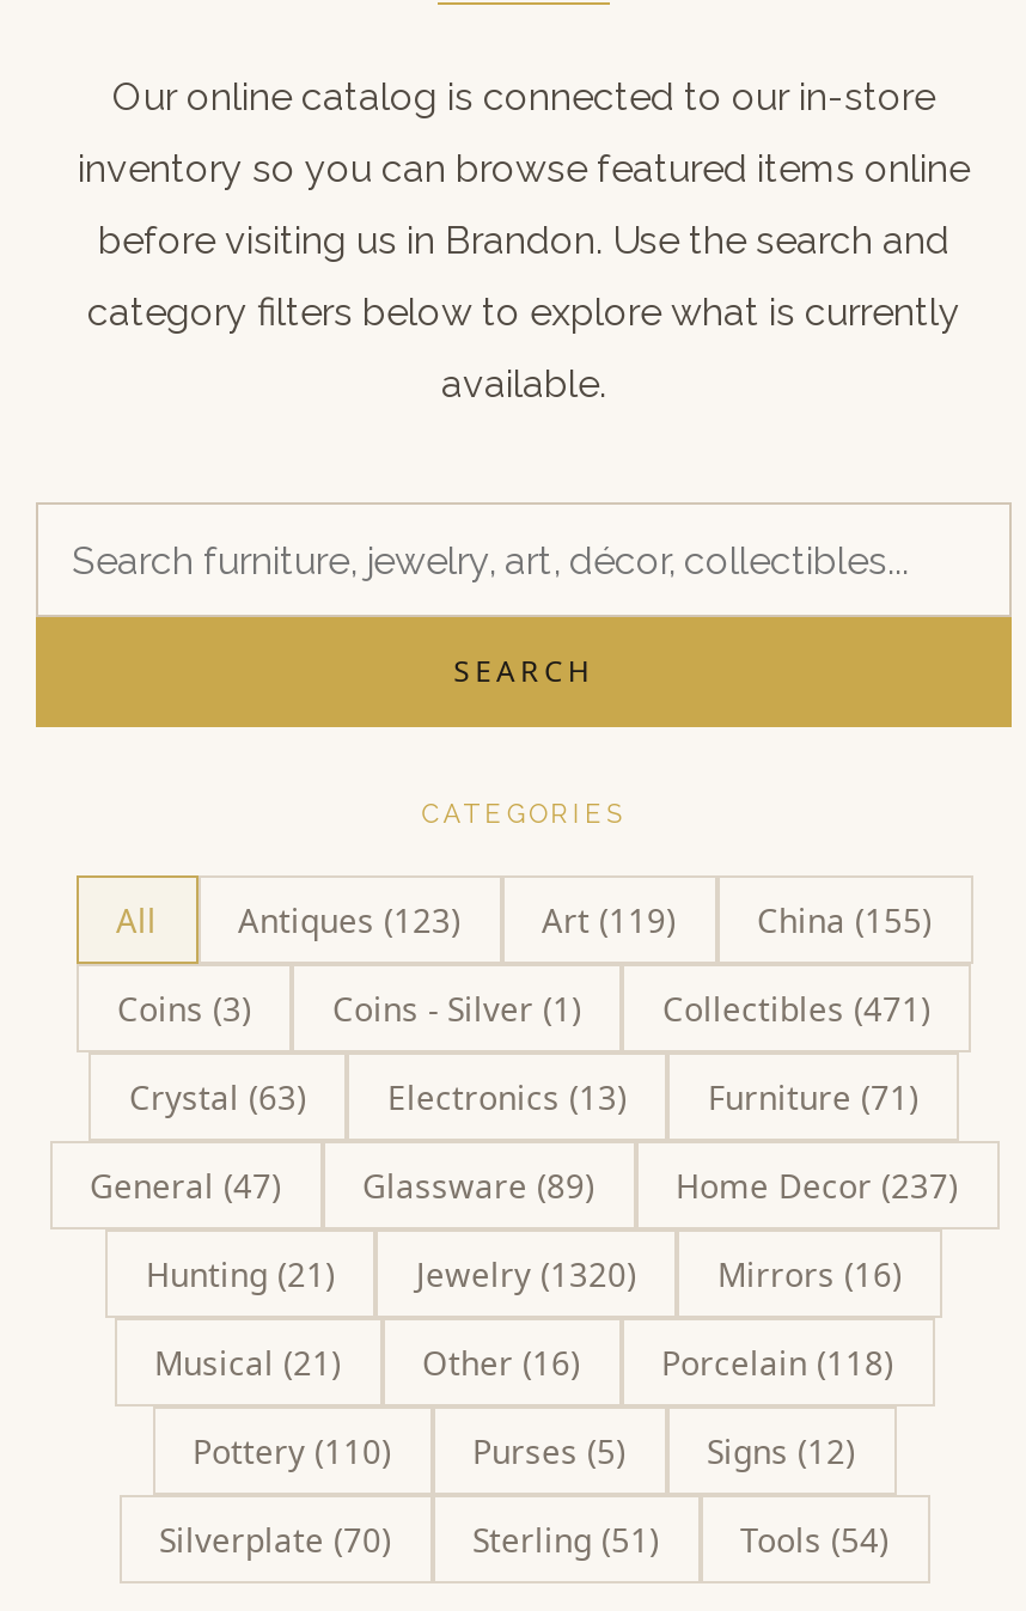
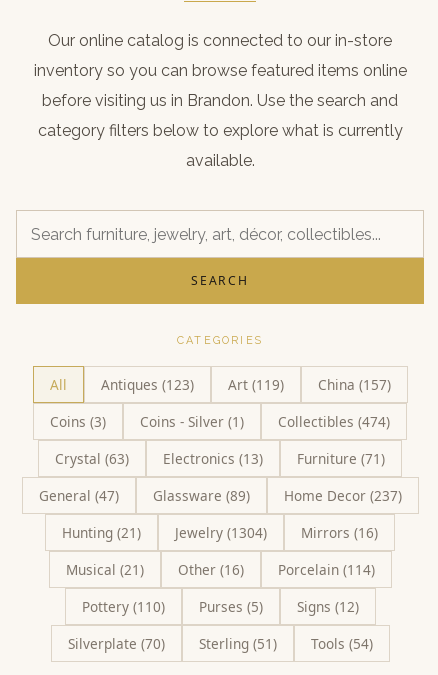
[116,897,932,942] All Antiques (123) Art (119) China (155) -> [49,375,390,394] All Antiques (123) Art (119) China (157)
[662,985,930,1031] Collectibles (471) -> [278,412,390,431] Collectibles (474)
[146,1251,902,1296] Hunting (21) Jewelry (1320) Mirrors (16) -> [62,523,378,542] Hunting (21) Jewelry (1304) Mirrors (16)
[154,1340,893,1385] Musical (21) Other (16) Porcelain (118) -> [65,560,374,579] Musical (21) Other (16) Porcelain (114)

